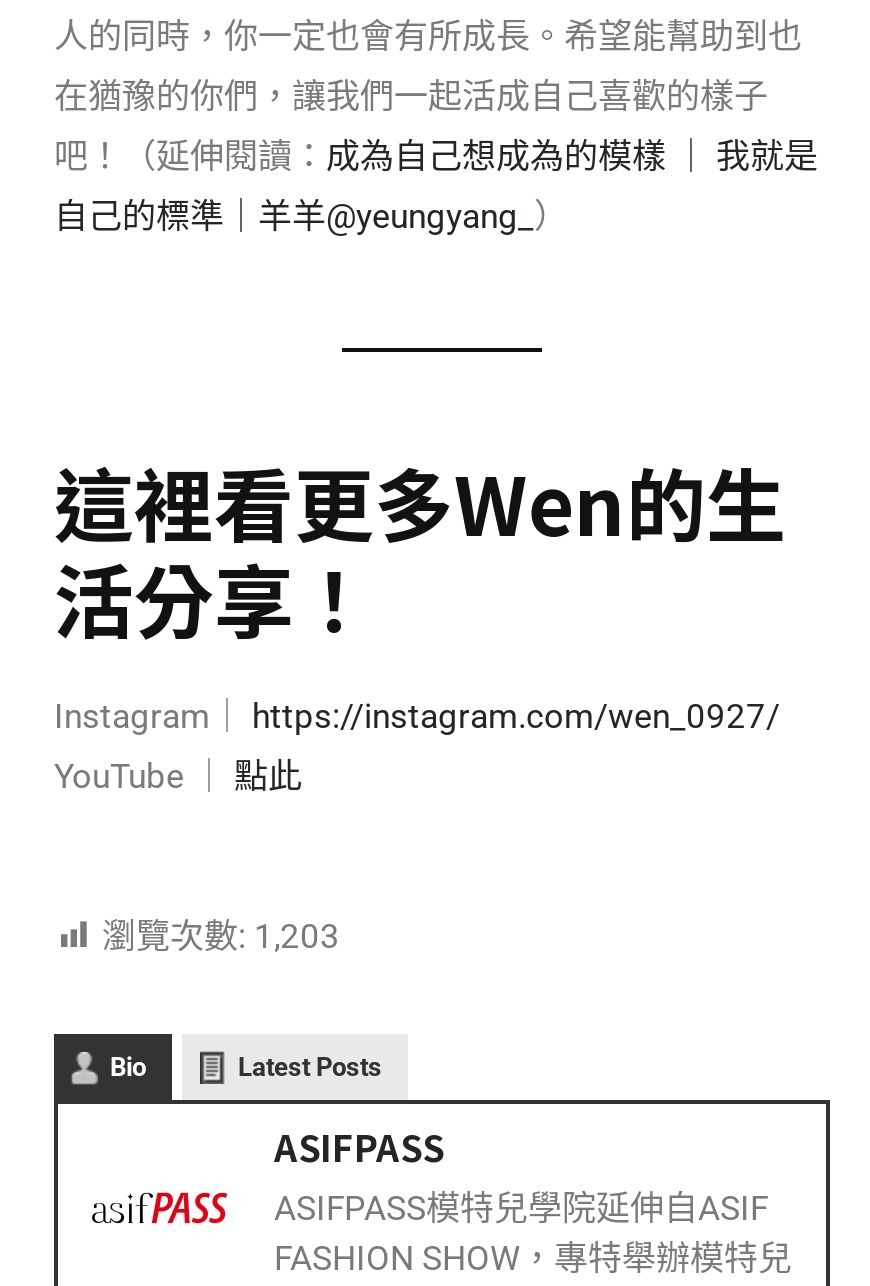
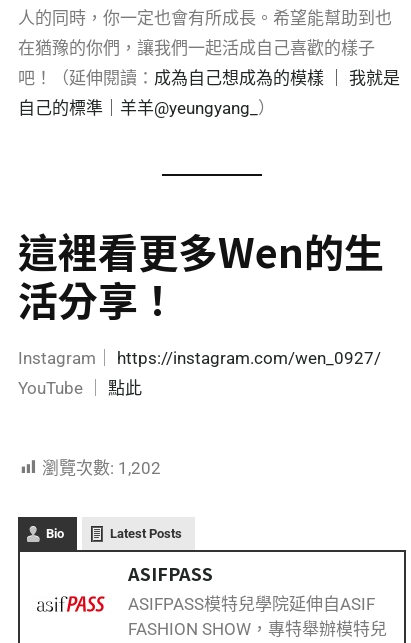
[102,916,340,956] 瀏覽次數: 1,203 -> [42,458,161,478] 瀏覽次數: 1,202

